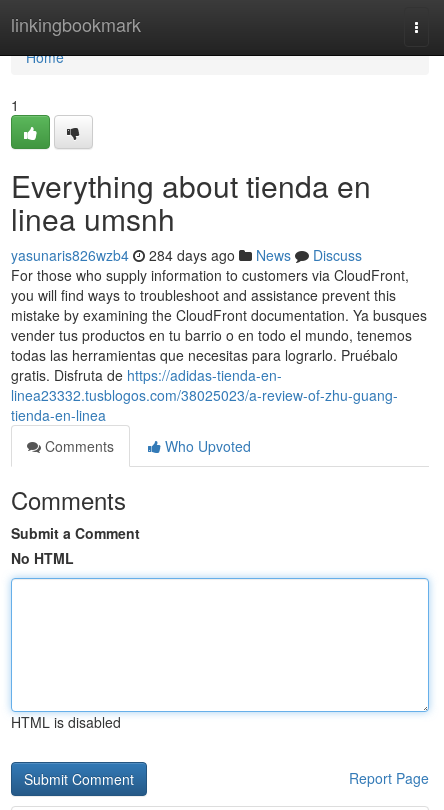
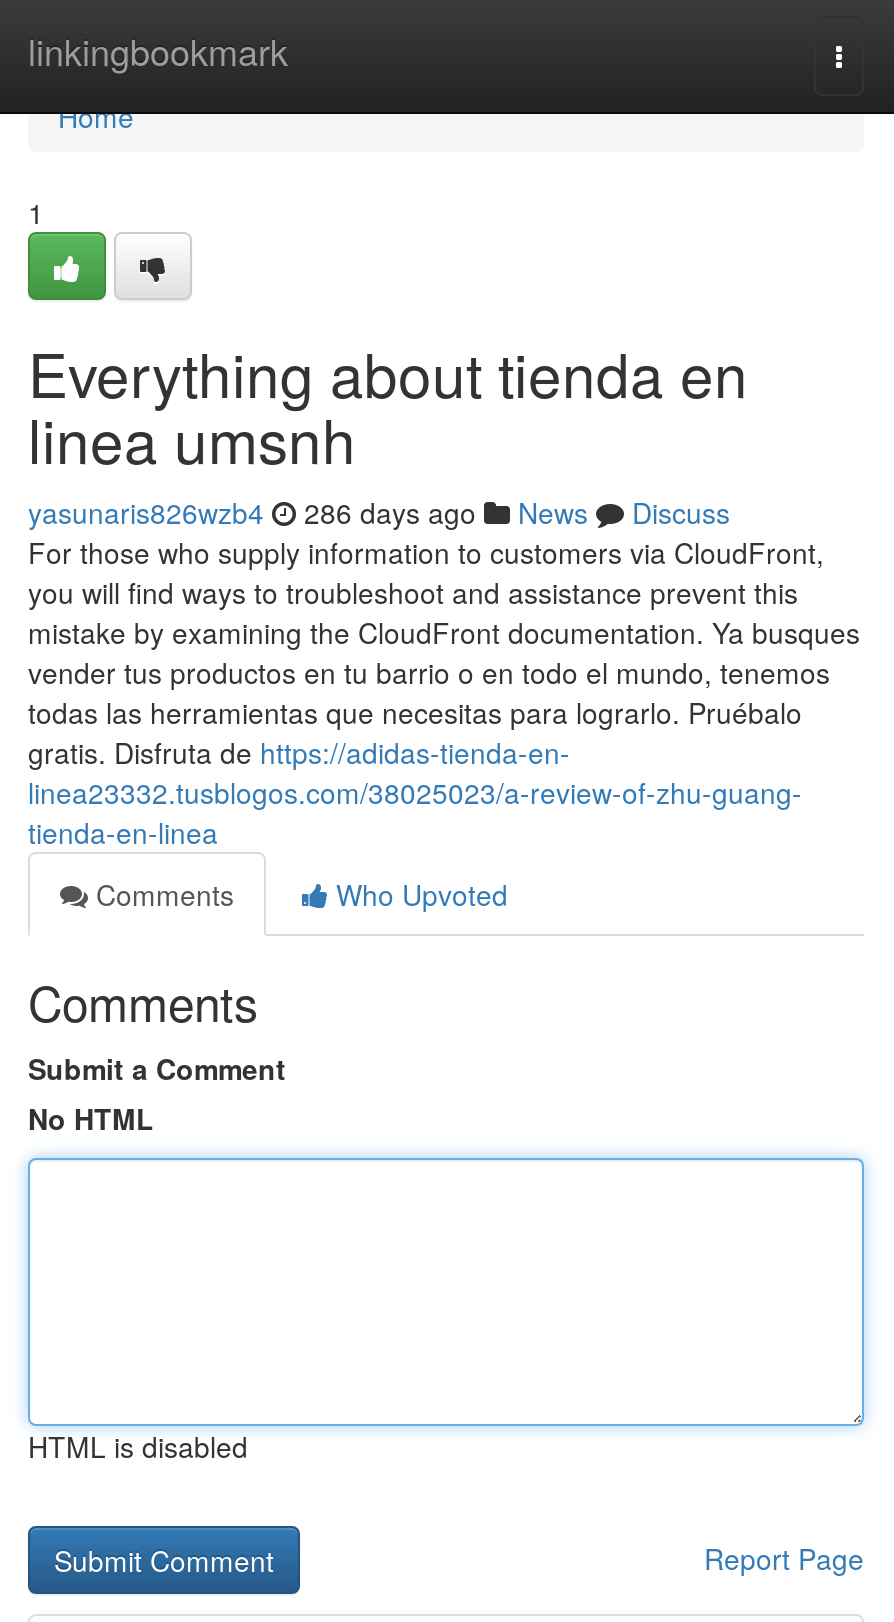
[11,245,362,265] yasunaris826wzb4 284 days ago News Discuss -> [28,492,730,532] yasunaris826wzb4 286 days ago News Discuss

